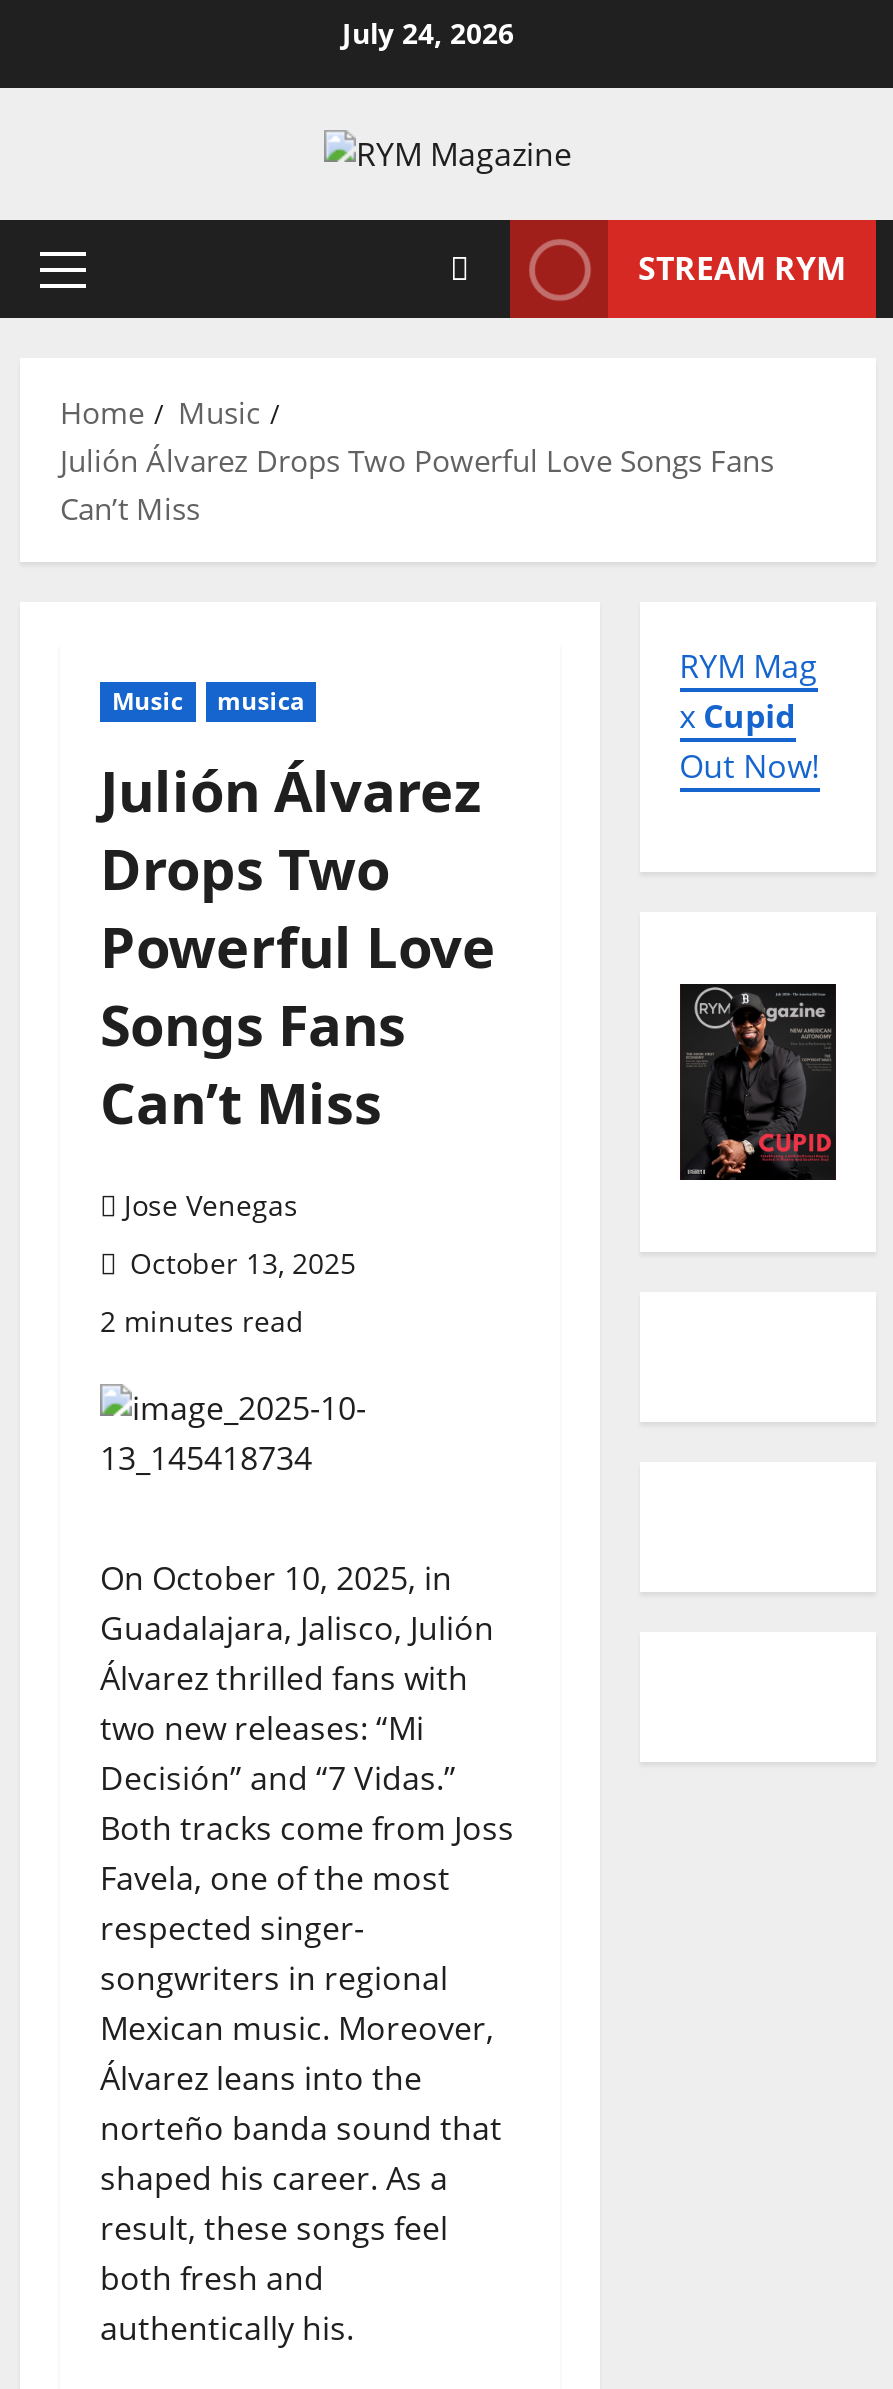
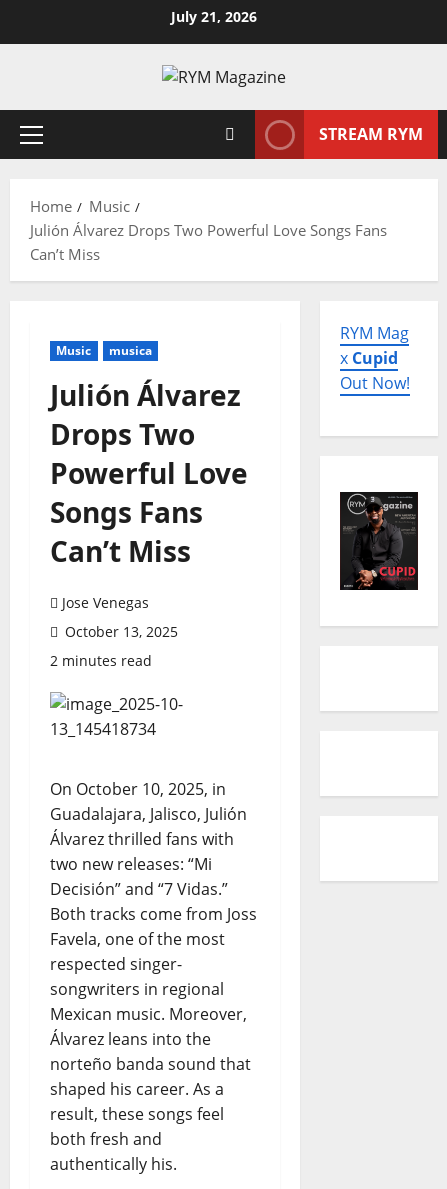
[342,14,514,52] July 24, 2026 -> [171,7,257,26] July 21, 2026

